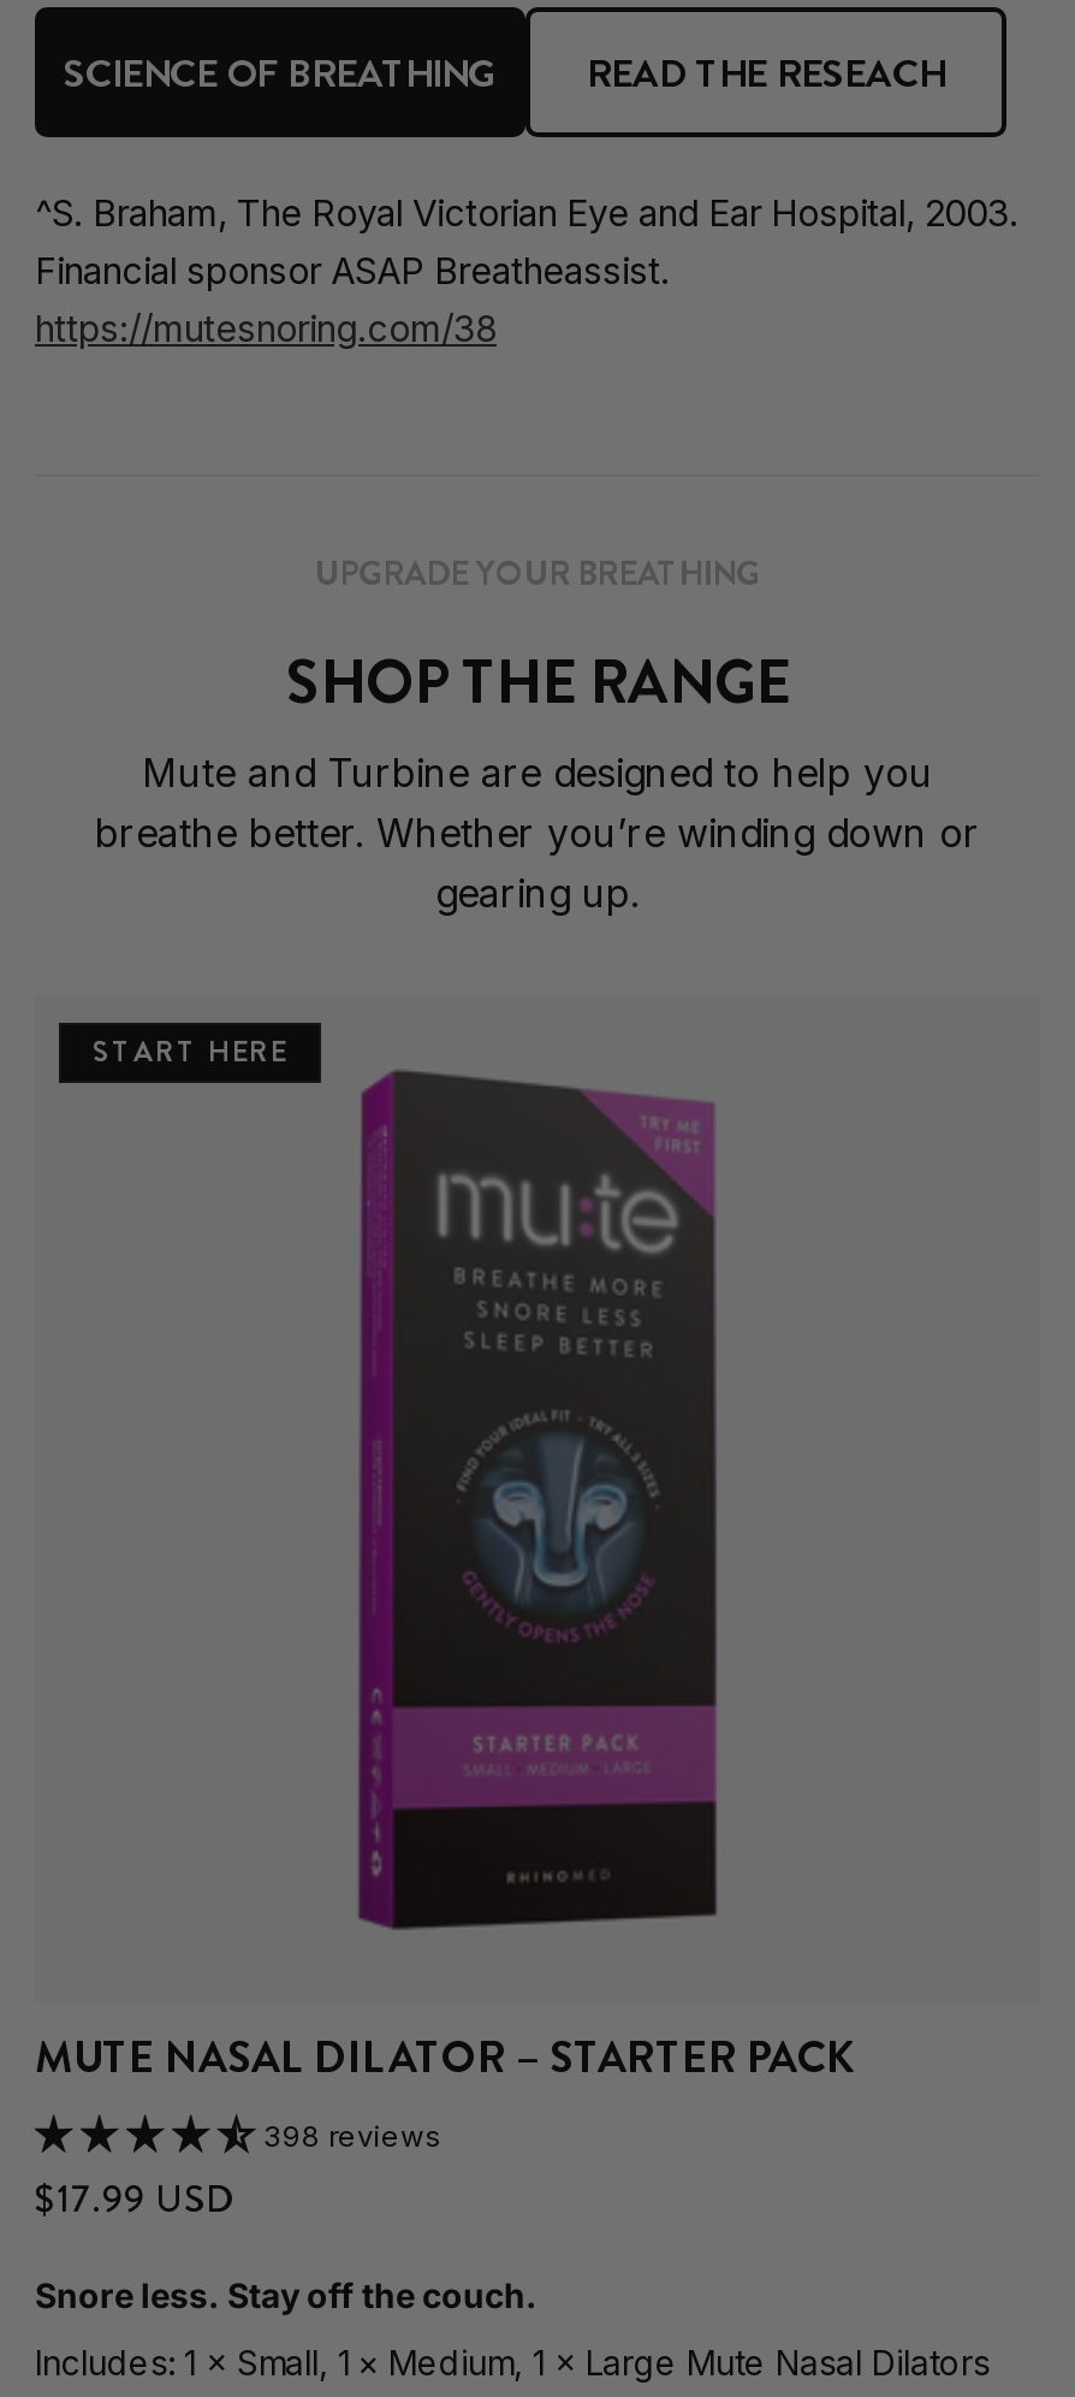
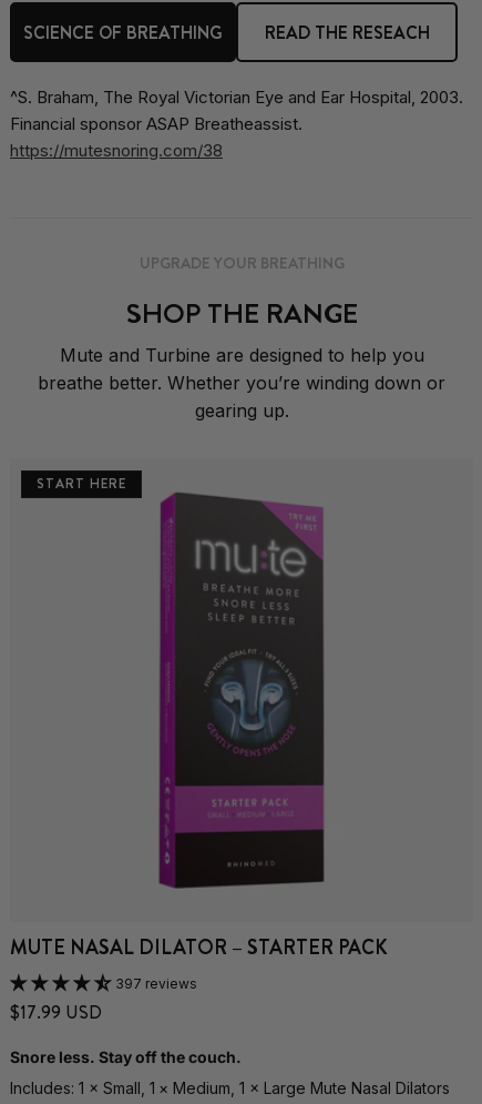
[263,2119,441,2155] 398 reviews -> [115,976,197,992] 397 reviews

